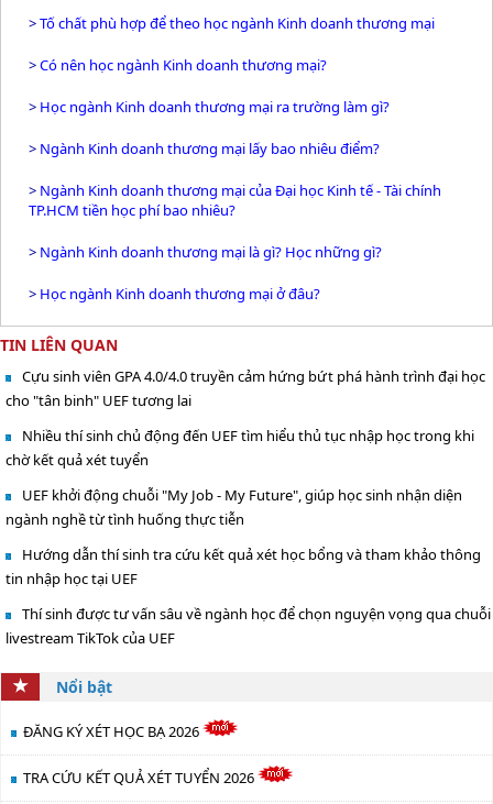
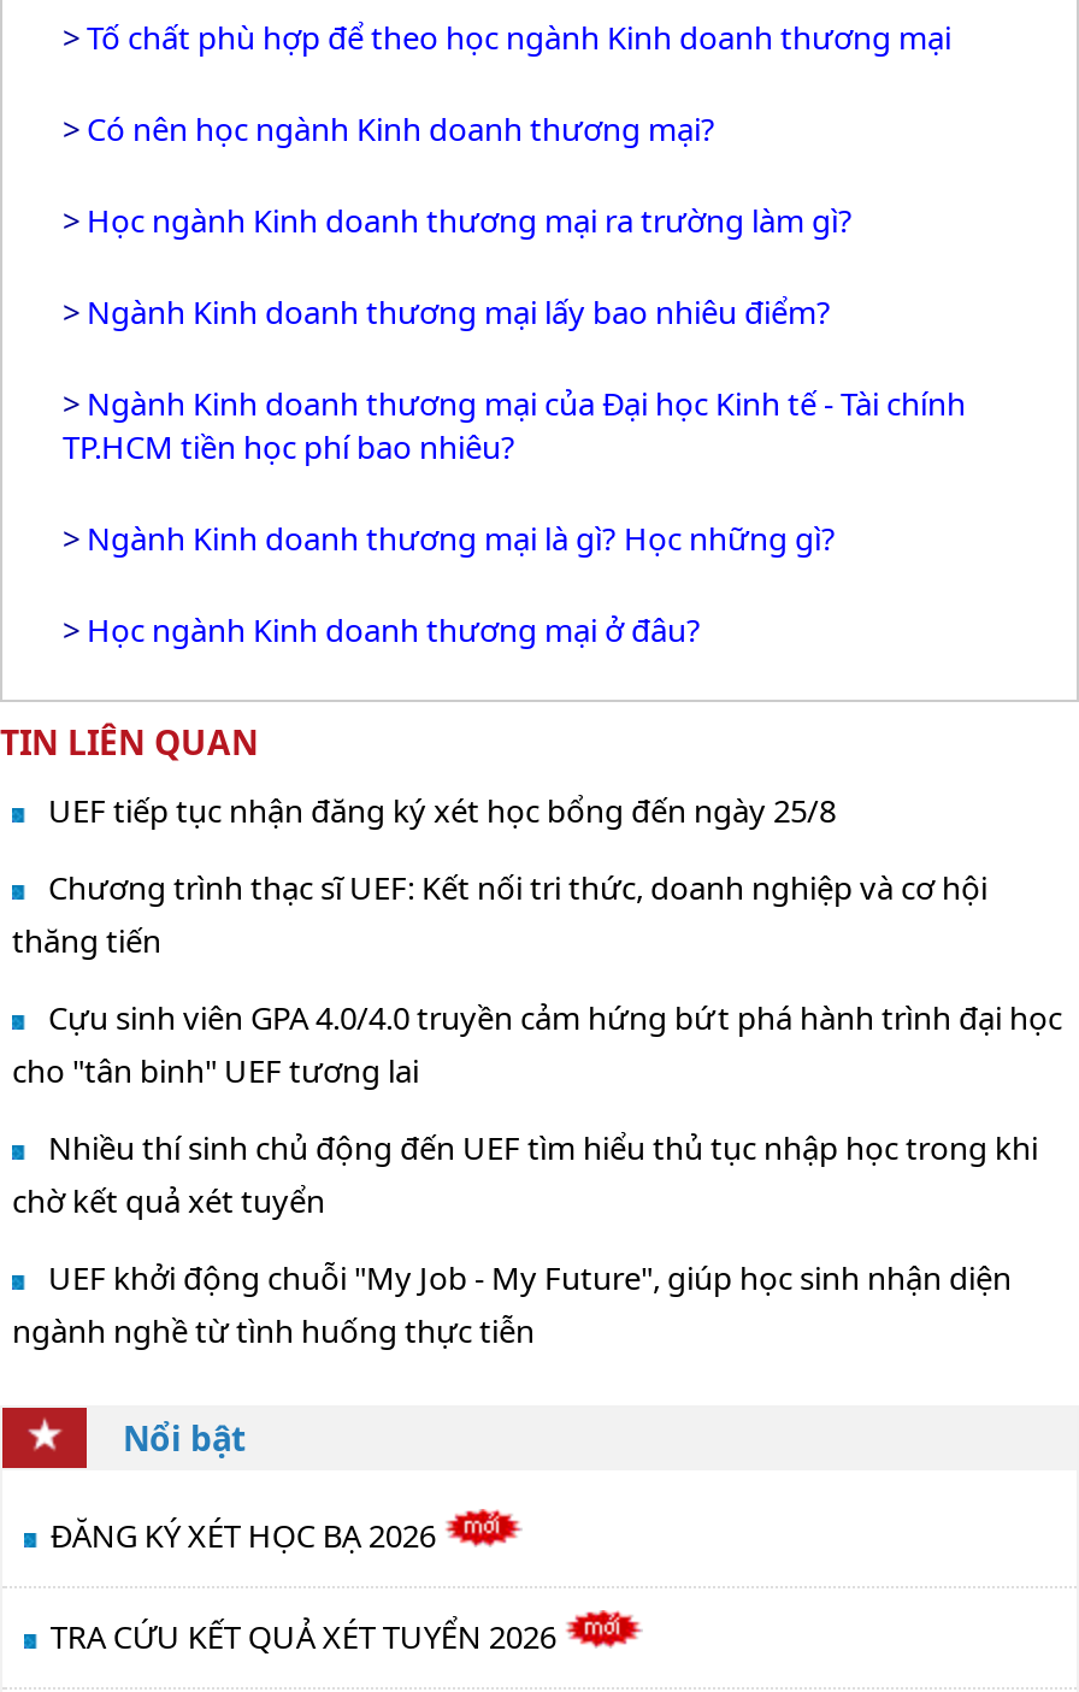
none -> [12,789,987,962] UEF tiếp tục nhận đăng ký xét học bổng đến ngày 25/8 | Chương trình thạc sĩ UEF: Kết nối tri thức, doanh nghiệp và cơ hội | thăng tiến
moved [6,366,485,529] -> [12,996,1062,1353]: Cựu sinh viên GPA 4.0/4.0 truyền cảm hứng bứt phá hành trình đại học | cho "tân binh" UEF tương lai | Nhiều thí sinh chủ động đến UEF tìm hiểu thủ tục nhập học trong khi | chờ kết quả xét tuyển | UEF khởi động chuỗi "My Job - My Future", giúp học sinh nhận diện | ngành nghề từ tình huống thực tiễn
[6,545,491,648] Hướng dẫn thí sinh tra cứu kết quả xét học bổng và tham khảo thông | tin nhập học tại UEF | Thí sinh được tư vấn sâu về ngành học để chọn nguyện vọng qua chuỗi | livestream TikTok của UEF -> none

